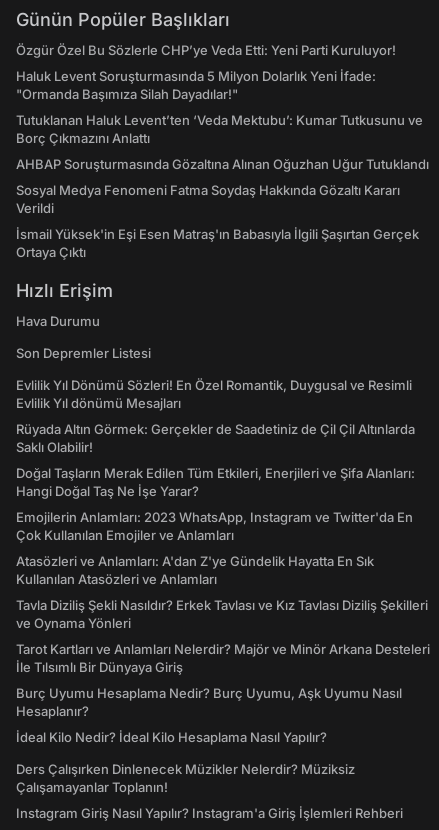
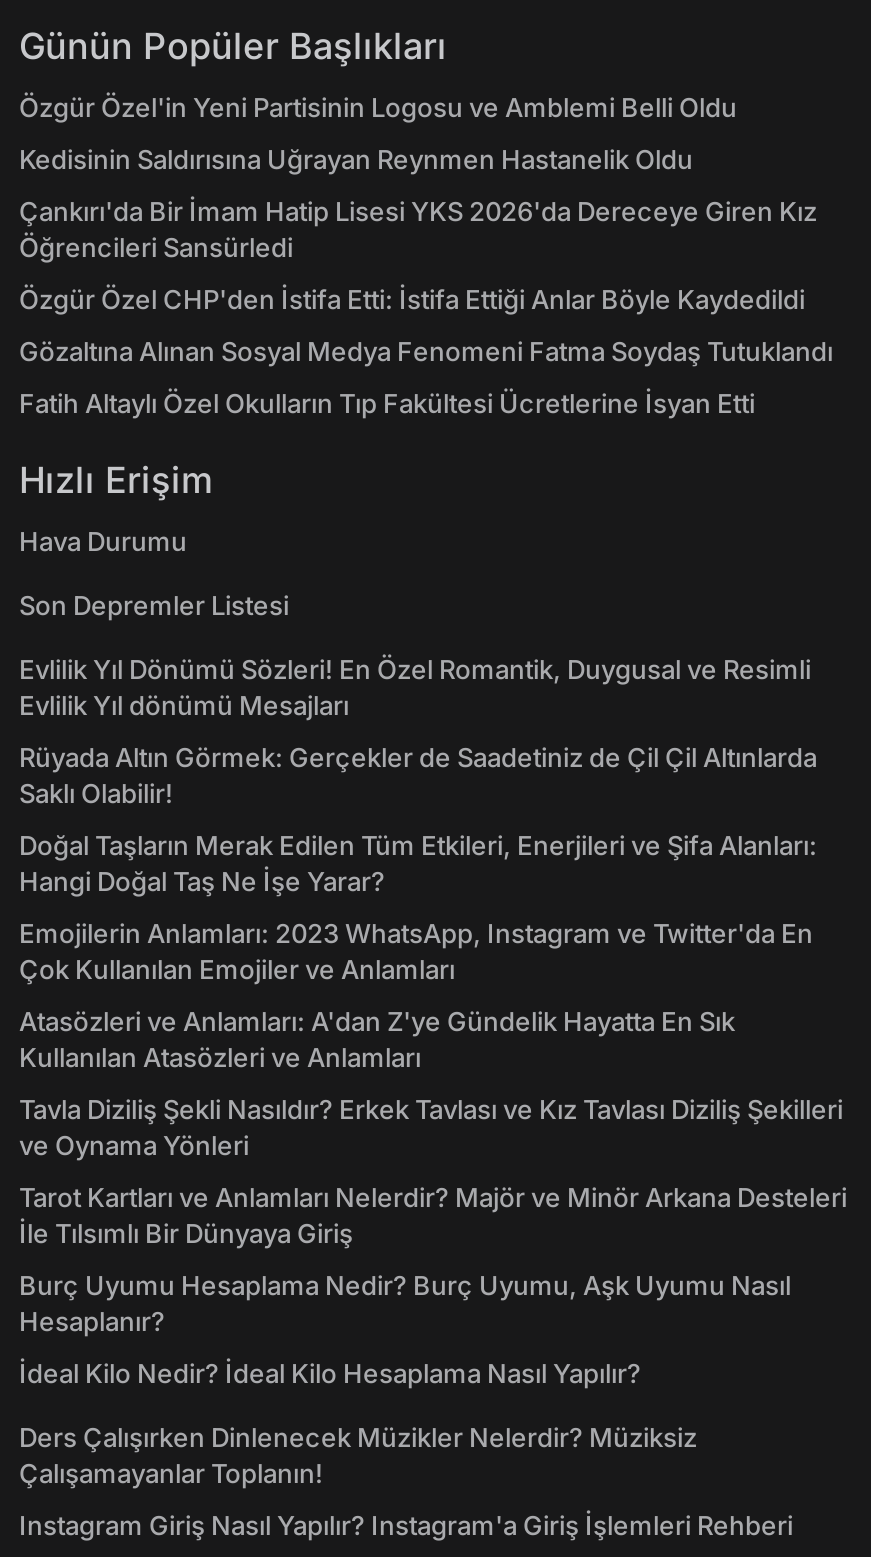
[16,42,396,58] Özgür Özel Bu Sözlerle CHP’ye Veda Etti: Yeni Parti Kuruluyor! -> [19,92,737,124] Özgür Özel'in Yeni Partisinin Logosu ve Amblemi Belli Oldu
[16,68,376,102] Haluk Levent Soruşturmasında 5 Milyon Dolarlık Yeni İfade: | "Ormanda Başımıza Silah Dayadılar!" -> [19,144,693,176] Kedisinin Saldırısına Uğrayan Reynmen Hastanelik Oldu
[16,112,423,146] Tutuklanan Haluk Levent’ten ‘Veda Mektubu’: Kumar Tutkusunu ve | Borç Çıkmazını Anlattı -> [19,196,817,264] Çankırı'da Bir İmam Hatip Lisesi YKS 2026'da Dereceye Giren Kız | Öğrencileri Sansürledi
[16,156,429,172] AHBAP Soruşturmasında Gözaltına Alınan Oğuzhan Uğur Tutuklandı -> [19,284,805,316] Özgür Özel CHP'den İstifa Etti: İstifa Ettiği Anlar Böyle Kaydedildi
[16,182,400,216] Sosyal Medya Fenomeni Fatma Soydaş Hakkında Gözaltı Kararı | Verildi -> [19,336,833,368] Gözaltına Alınan Sosyal Medya Fenomeni Fatma Soydaş Tutuklandı
[16,226,419,260] İsmail Yüksek'in Eşi Esen Matraş'ın Babasıyla İlgili Şaşırtan Gerçek | Ortaya Çıktı -> [19,388,755,420] Fatih Altaylı Özel Okulların Tıp Fakültesi Ücretlerine İsyan Etti

